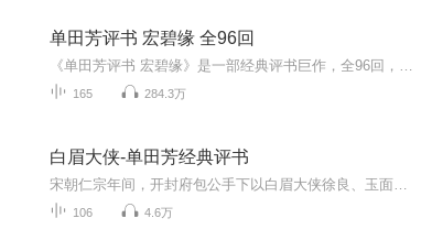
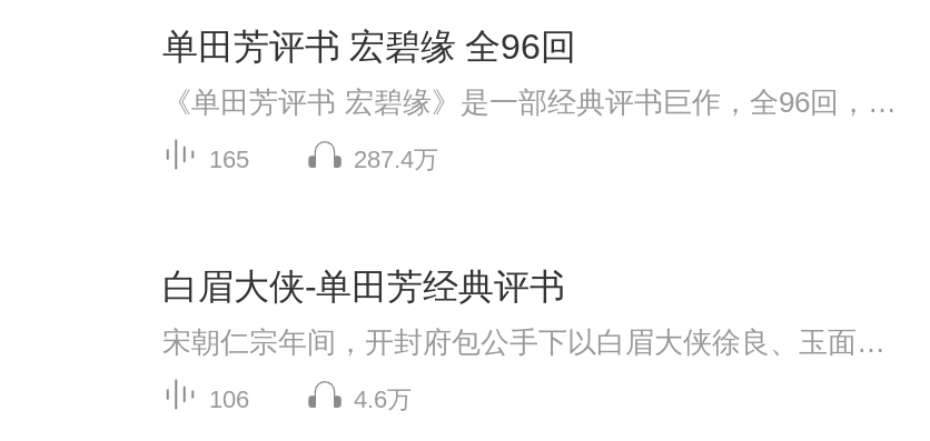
[144,87,186,100] 284.3万 -> [354,145,438,172] 287.4万

